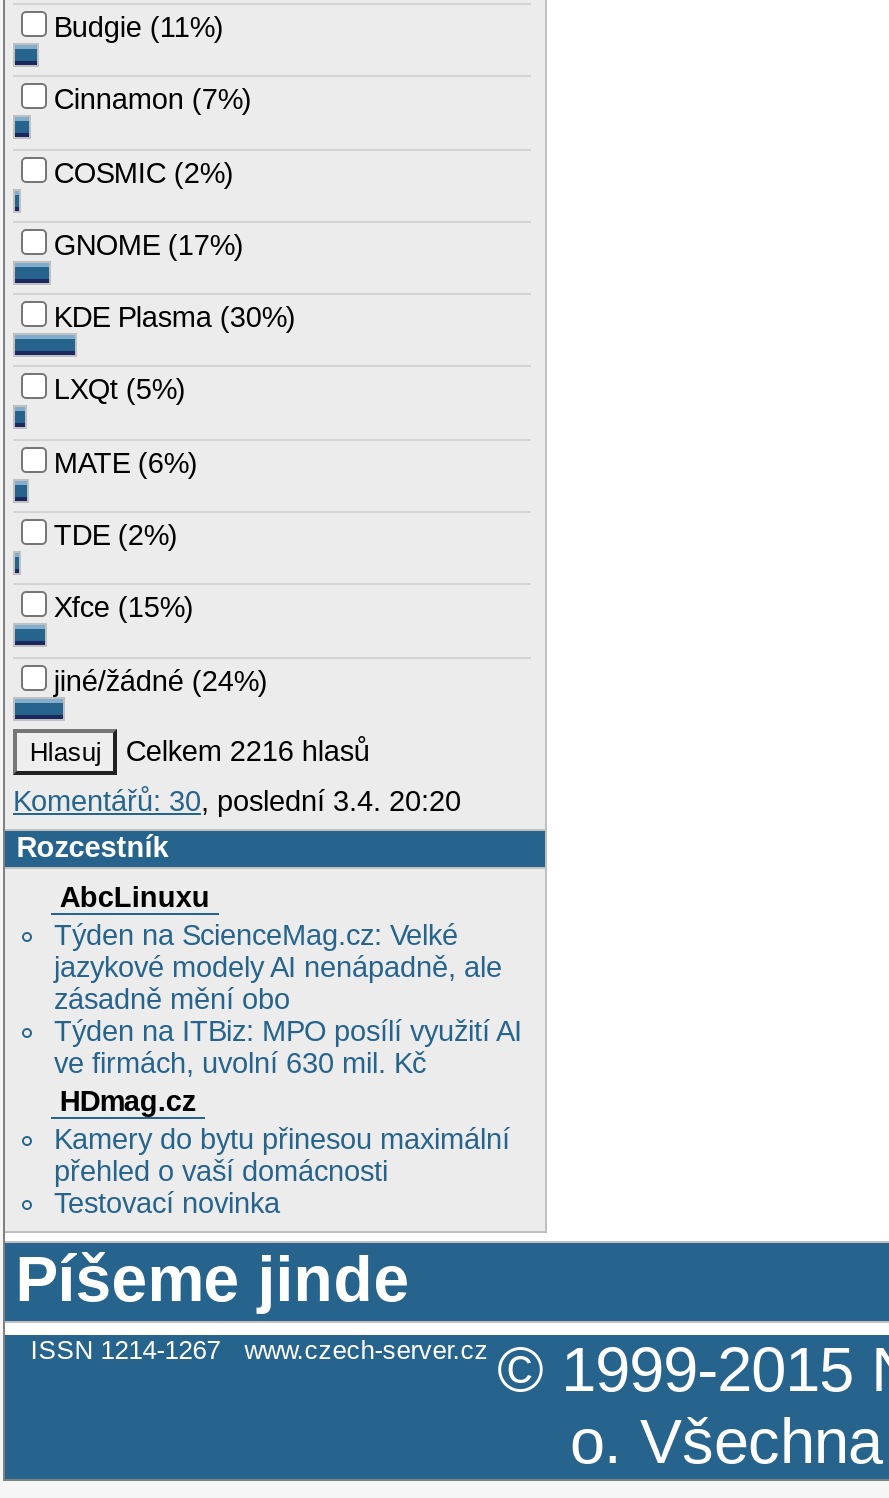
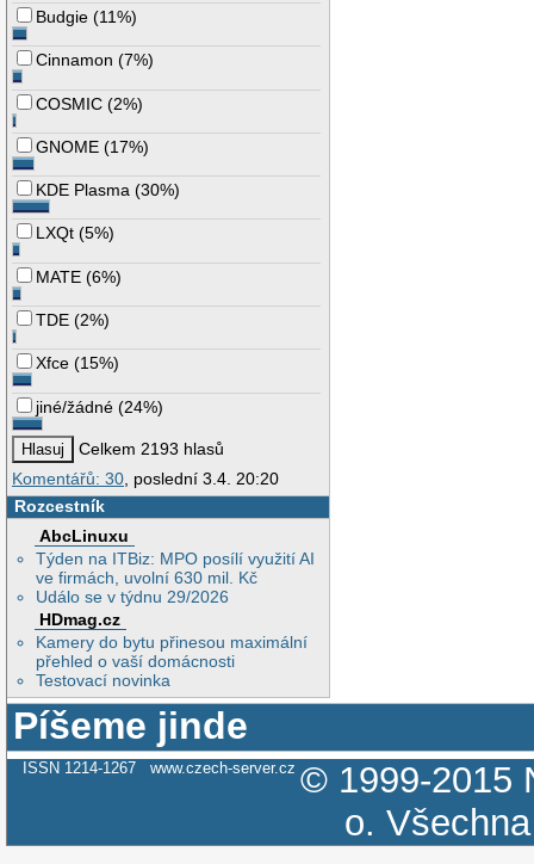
[118,735,370,767] Celkem 2216 hlasů -> [74,439,224,458] Celkem 2193 hlasů
[54,919,502,1015] Týden na ScienceMag.cz: Velké | jazykové modely AI nenápadně, ale | zásadně mění obo -> none
moved [54,1015,522,1079] -> [36,549,315,587]: Týden na ITBiz: MPO posílí využití AI | ve firmách, uvolní 630 mil. Kč
none -> [36,587,229,606] Událo se v týdnu 29/2026

